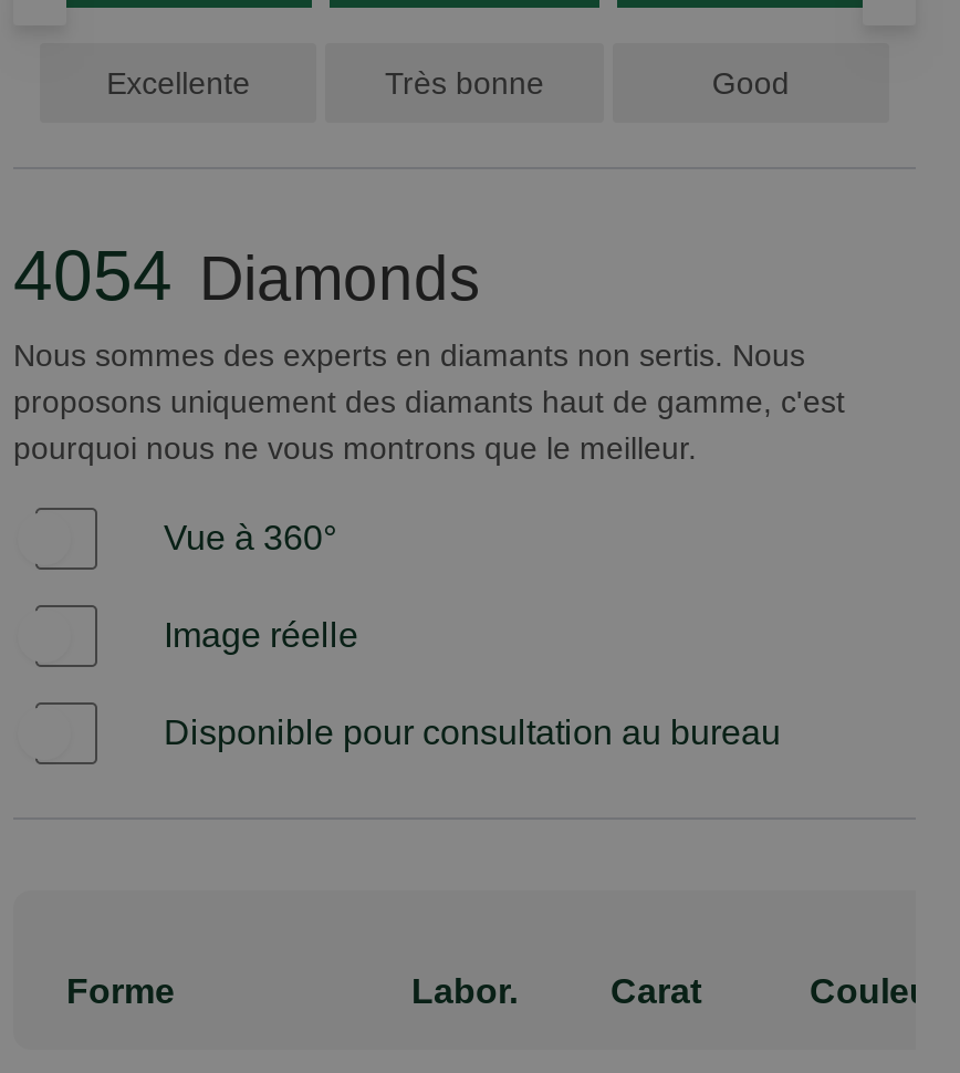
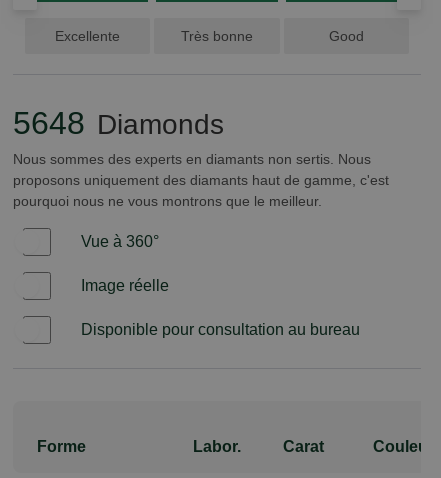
[13,236,480,315] 4054 Diamonds -> [13,105,224,141] 5648 Diamonds

